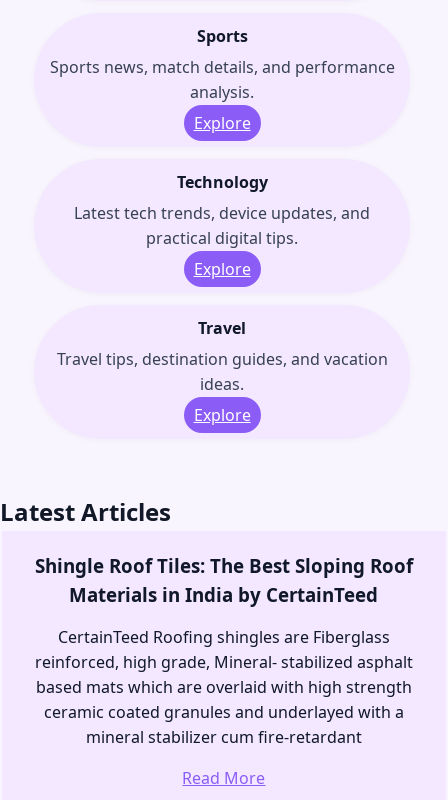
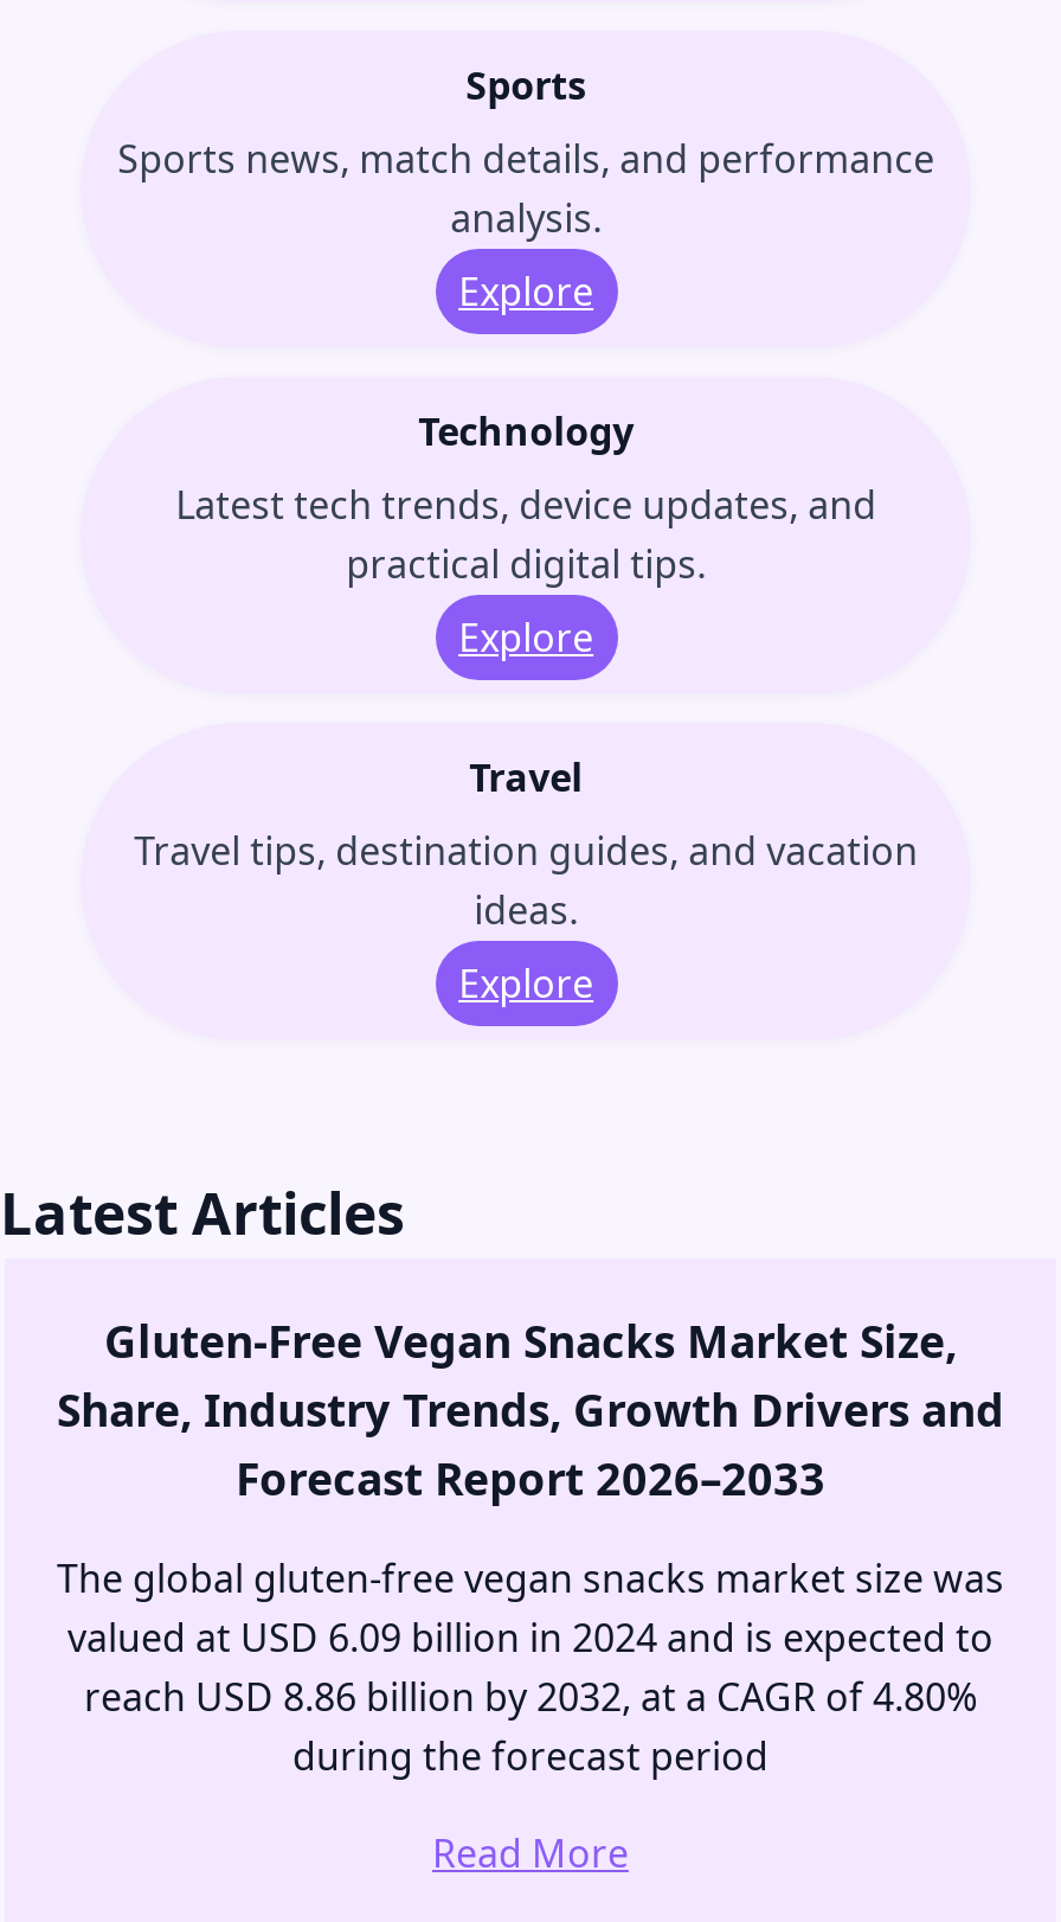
[35,553,413,607] Shingle Roof Tiles: The Best Sloping Roof | Materials in India by CertainTeed -> [57,1312,1004,1508] Gluten-Free Vegan Snacks Market Size, | Share, Industry Trends, Growth Drivers and | Forecast Report 2026–2033
[35,626,413,748] CertainTeed Roofing shingles are Fiberglass | reinforced, high grade, Mineral- stabilized asphalt | based mats which are overlaid with high strength | ceramic coated granules and underlayed with a | mineral stabilizer cum fire-retardant -> [57,1553,1004,1783] The global gluten-free vegan snacks market size was | valued at USD 6.09 billion in 2024 and is expected to | reach USD 8.86 billion by 2032, at a CAGR of 4.80% | during the forecast period

